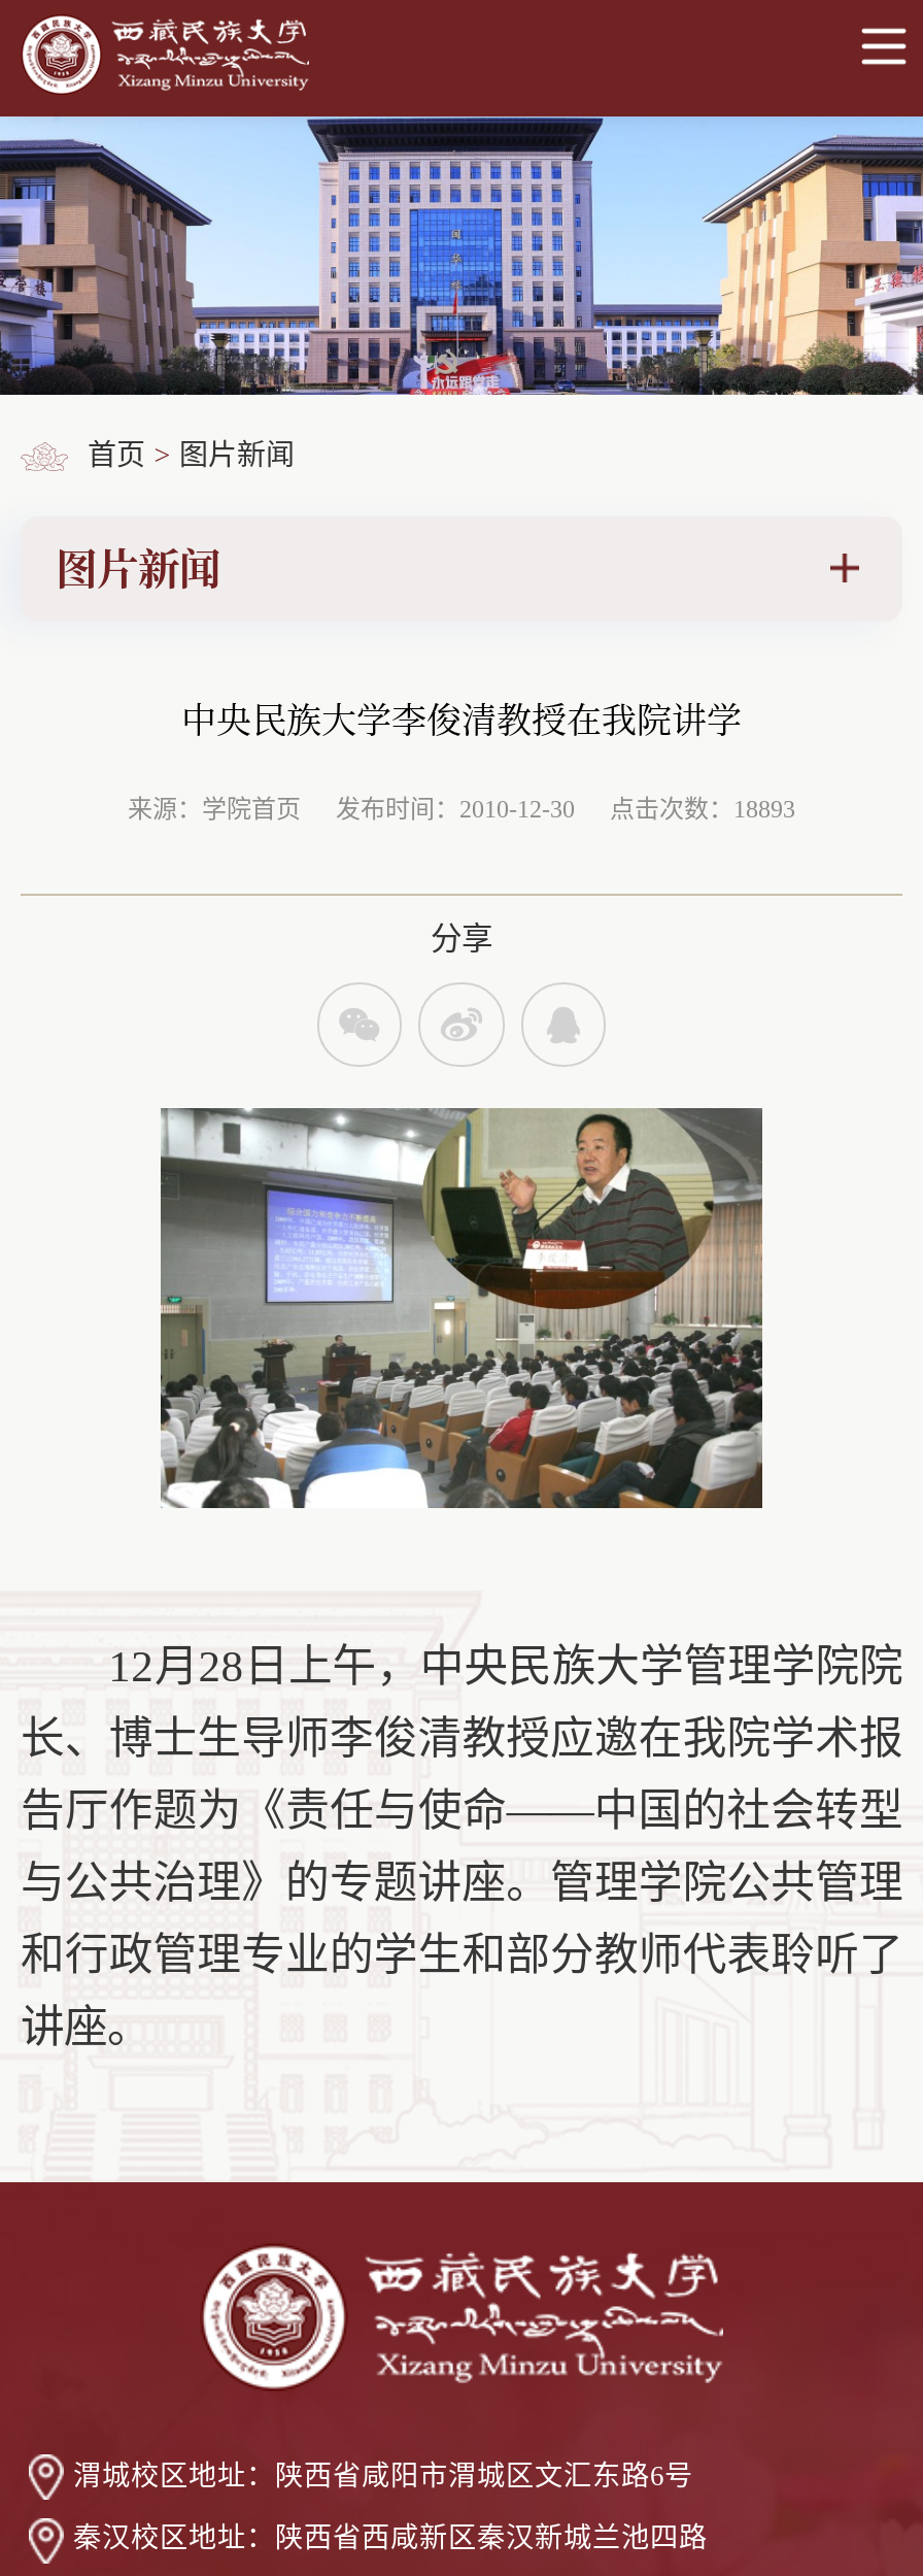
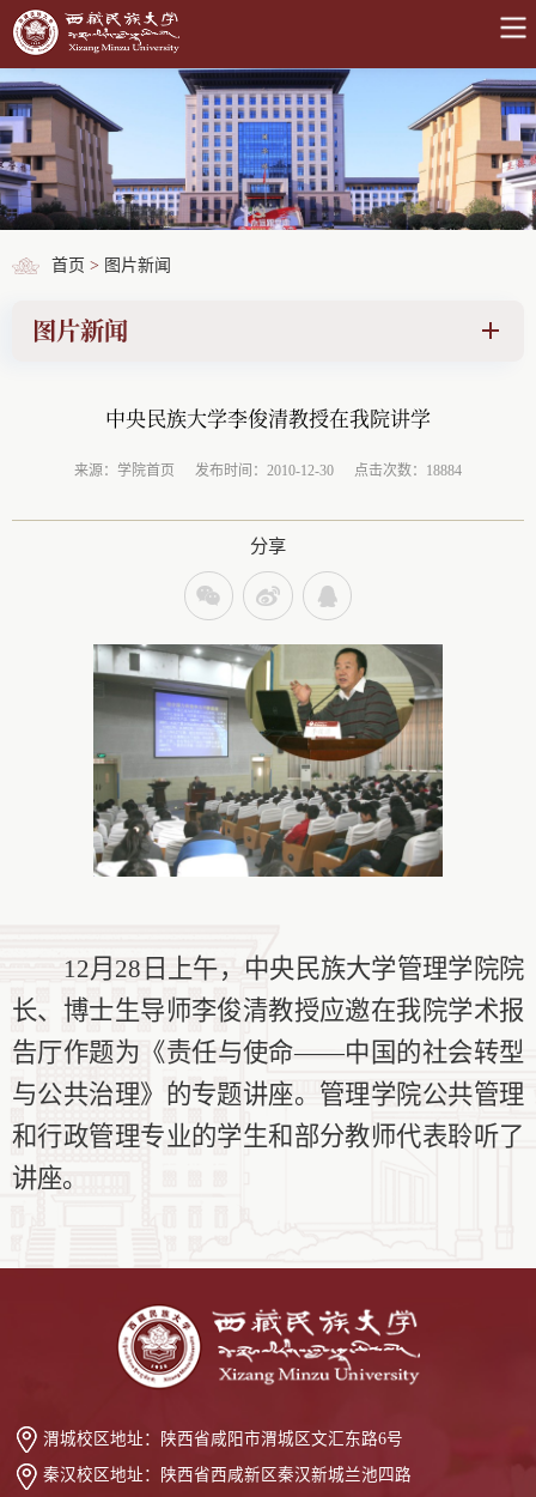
[128,795,795,824] 来源：学院首页 发布时间：2010-12-30 点击次数：18893 -> [74,463,462,479] 来源：学院首页 发布时间：2010-12-30 点击次数：18884

